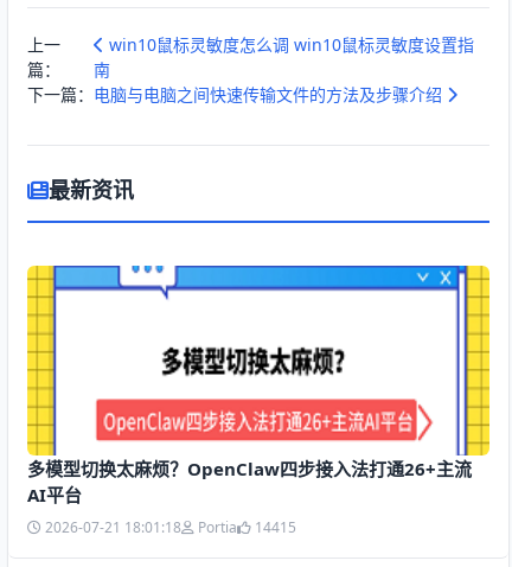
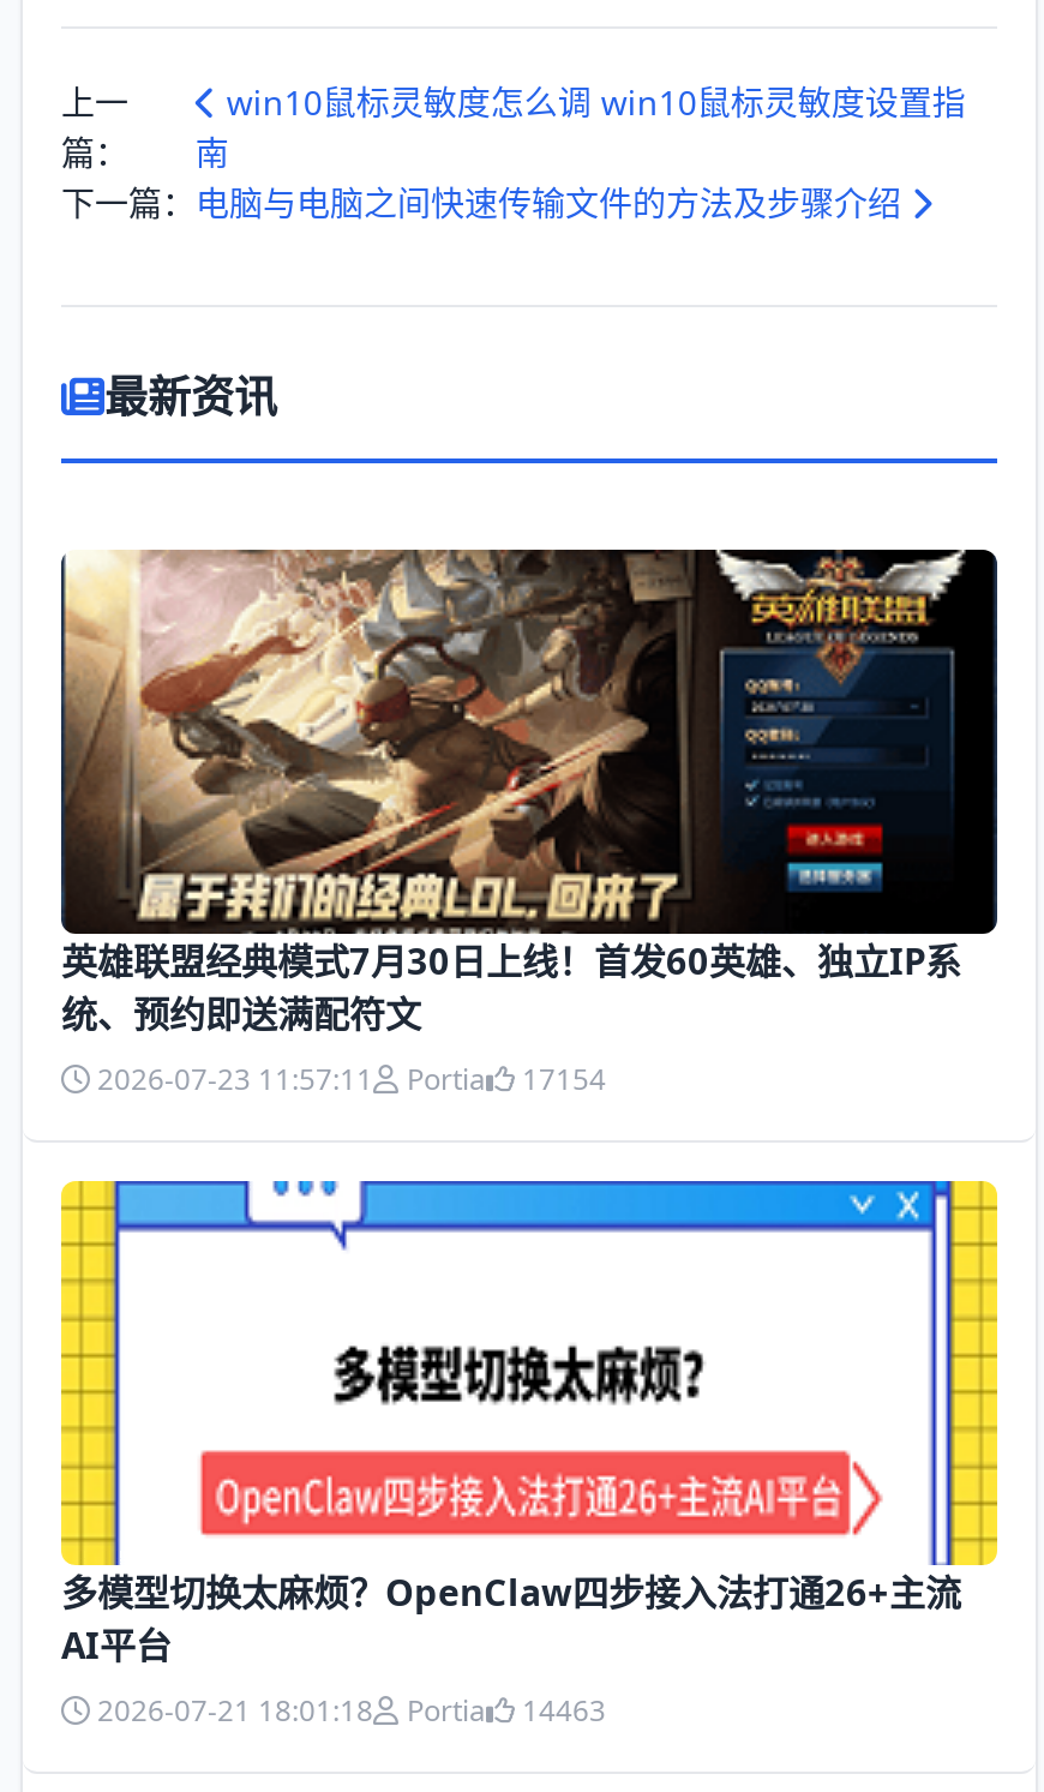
none -> [59,547,1000,1098] [image] | 英雄联盟经典模式7月30日上线！首发60英雄、独立IP系 | 统、预约即送满配符文 | 2026-07-23 11:57:11 | Portia | 17154
[45,517,296,537] 2026-07-21 18:01:18 Portia 14415 -> [97,1689,606,1730] 2026-07-21 18:01:18 Portia 14463

